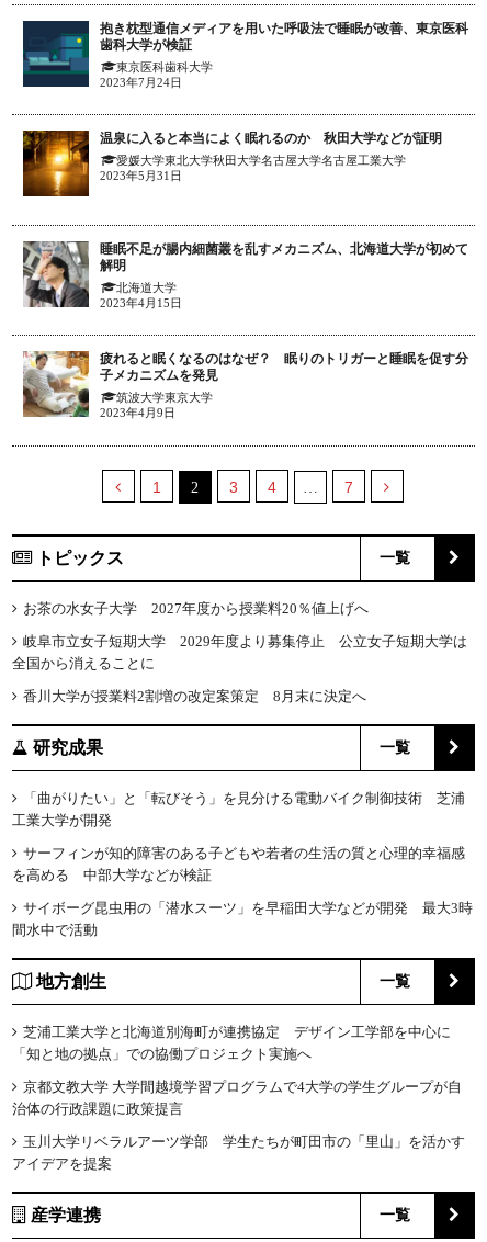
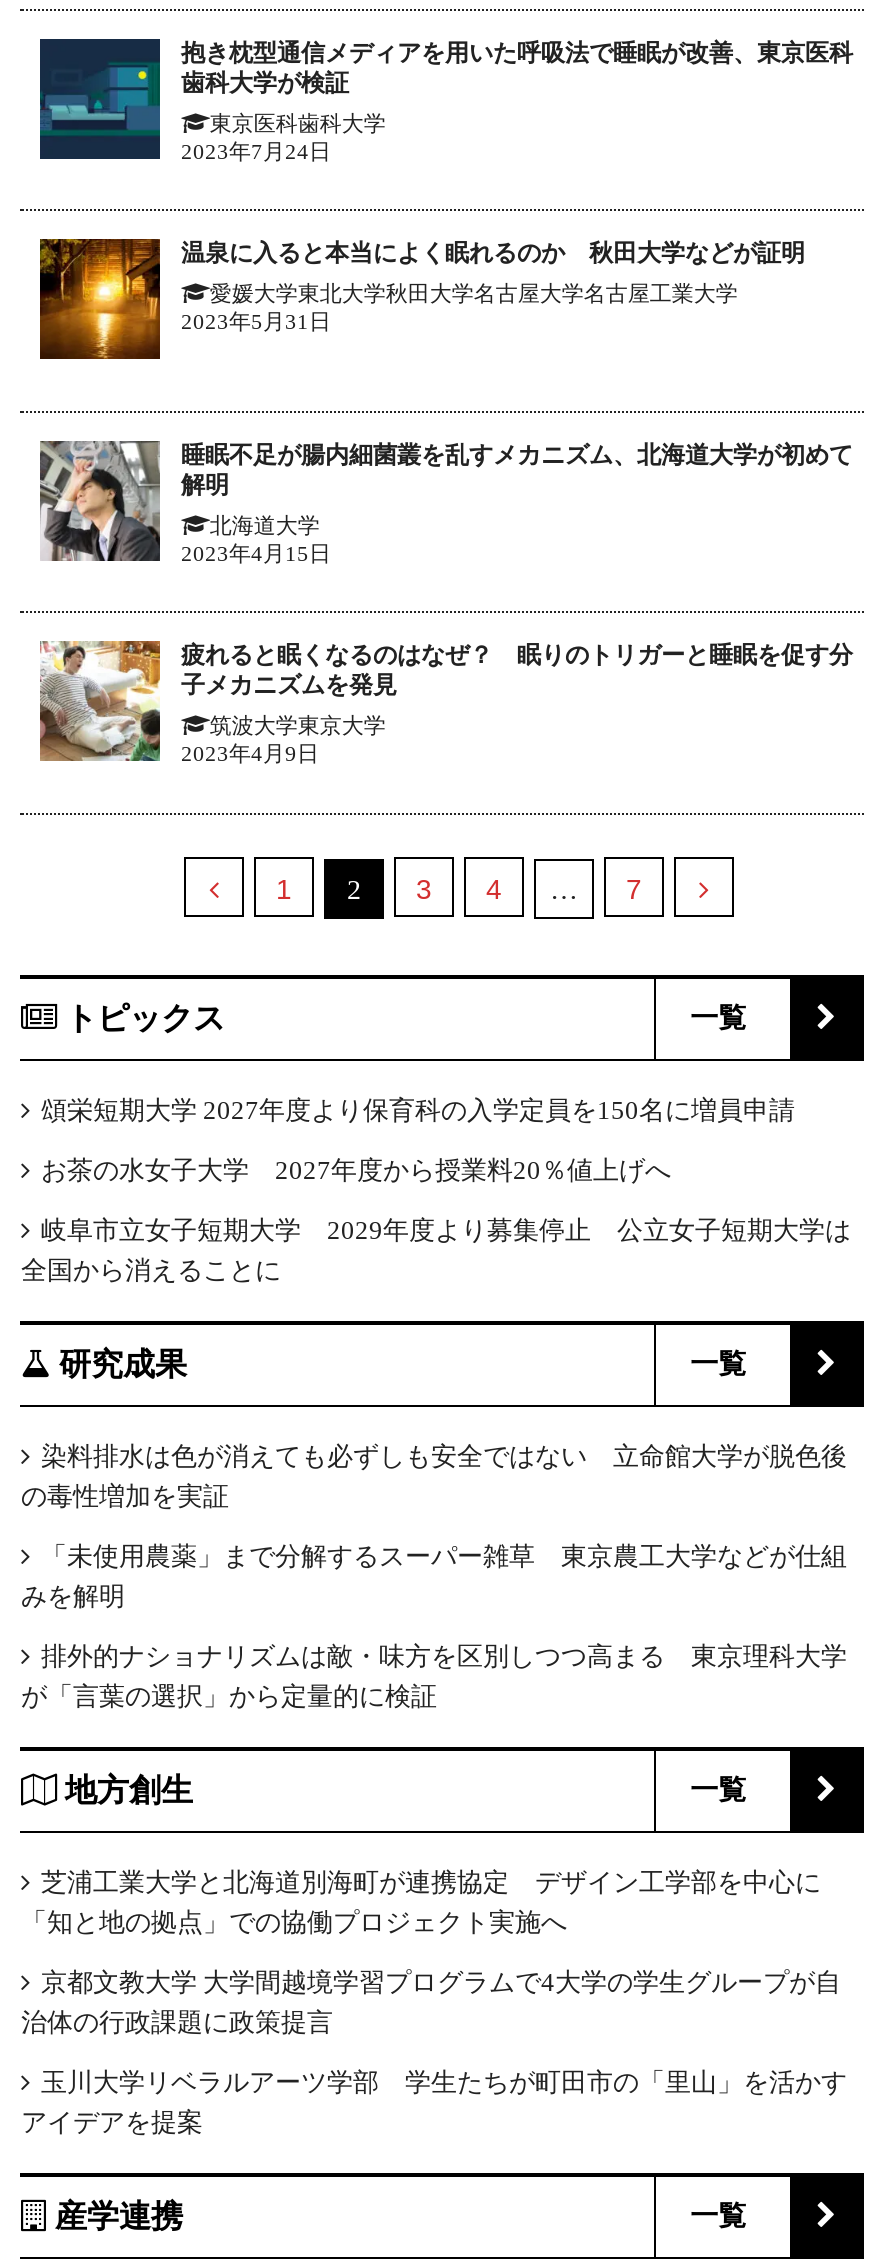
none -> [41,1094,795,1124] 頌栄短期大学 2027年度より保育科の入学定員を150名に増員申請
moved [13,600,468,671] -> [21,1154,851,1284]: お茶の水女子大学 2027年度から授業料20％値上げへ | 岐阜市立女子短期大学 2029年度より募集停止 公立女子短期大学は | 全国から消えることに
[23,687,367,704] 香川大学が授業料2割増の改定案策定 8月末に決定へ -> none
[13,789,466,828] 「曲がりたい」と「転びそう」を見分ける電動バイク制御技術 芝浦 | 工業大学が開発 -> [21,1440,847,1510] 染料排水は色が消えても必ずしも安全ではない 立命館大学が脱色後 | の毒性増加を実証
[13,844,466,883] サーフィンが知的障害のある子どもや若者の生活の質と心理的幸福感 | を高める 中部大学などが検証 -> [21,1540,847,1610] 「未使用農薬」まで分解するスーパー雑草 東京農工大学などが仕組 | みを解明
[13,899,473,938] サイボーグ昆虫用の「潜水スーツ」を早稲田大学などが開発 最大3時 | 間水中で活動 -> [21,1640,847,1710] 排外的ナショナリズムは敵・味方を区別しつつ高まる 東京理科大学 | が「言葉の選択」から定量的に検証

